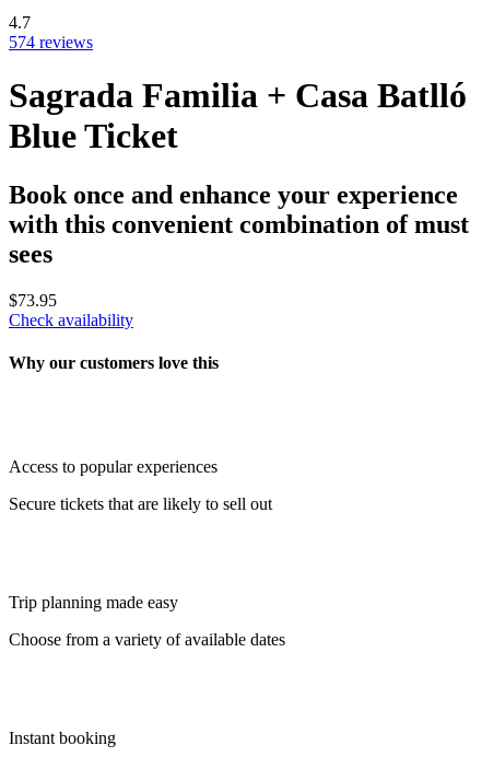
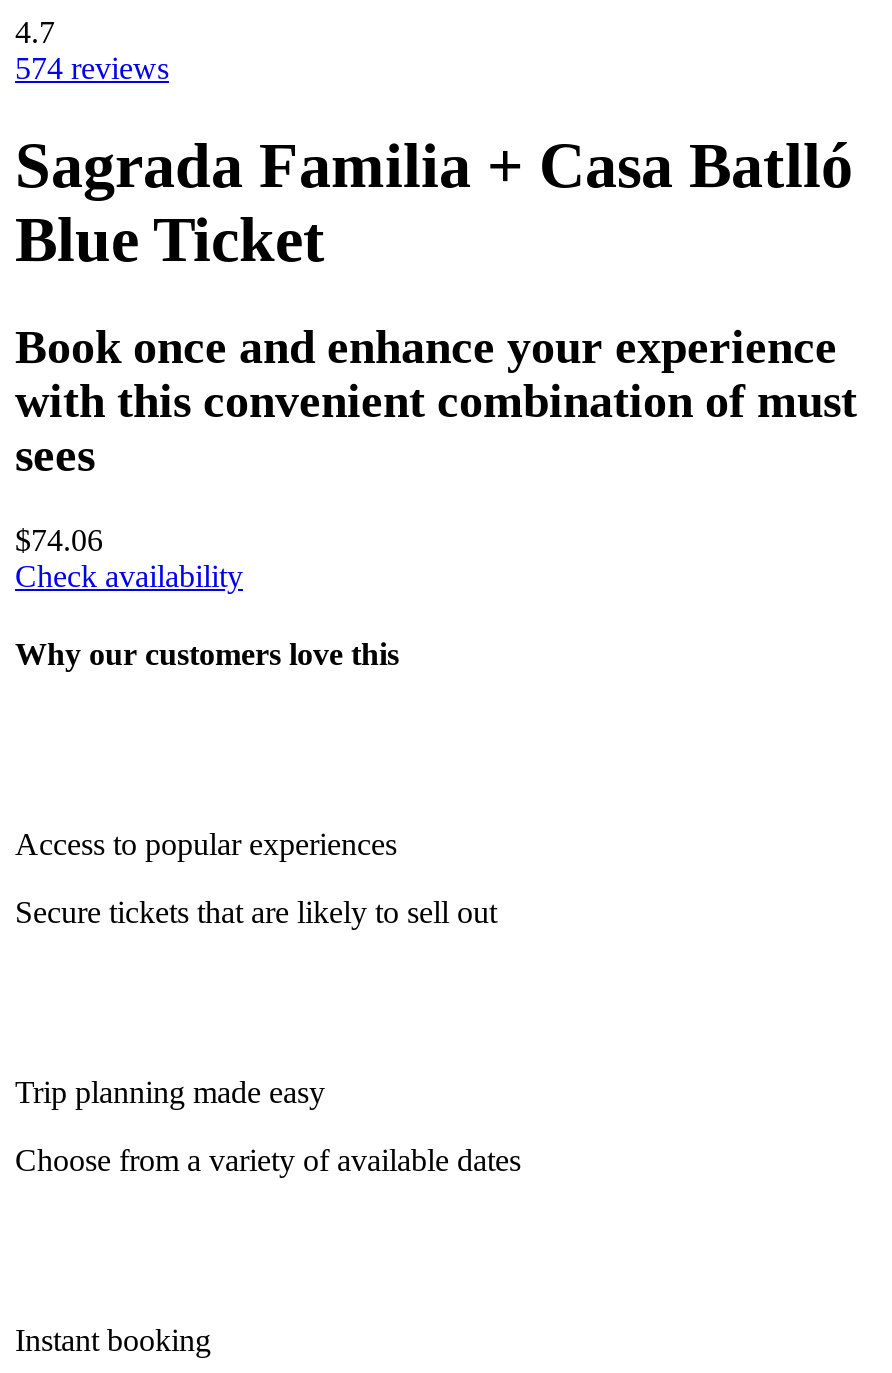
[9,291,57,309] $73.95 -> [15,523,103,557] $74.06

